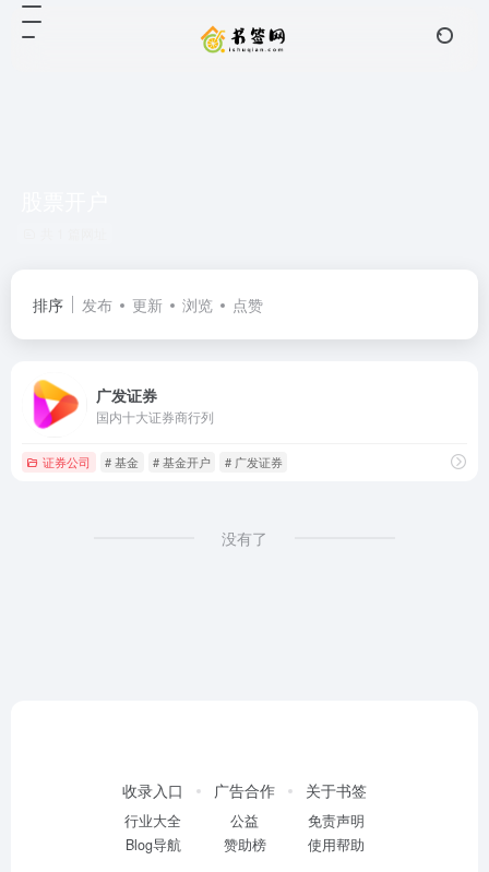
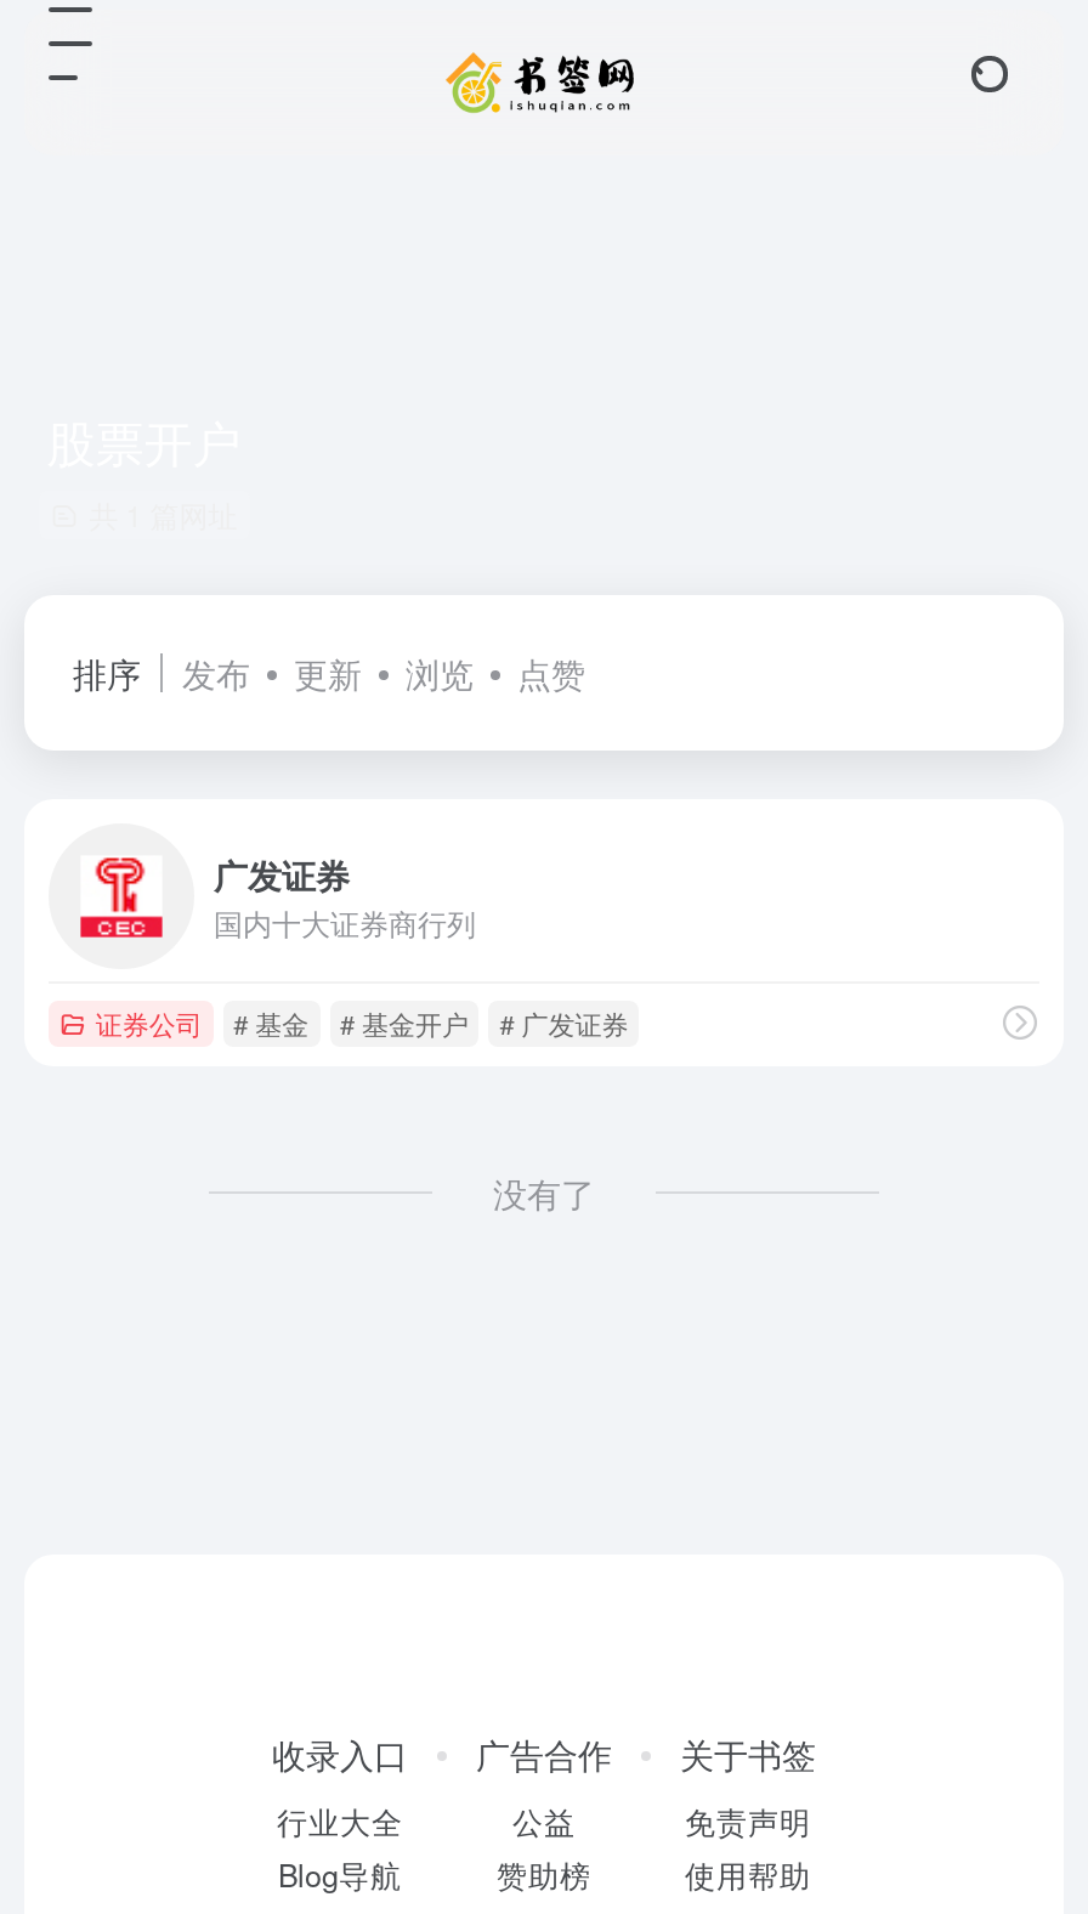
[24,374,85,435] [image] -> [51,826,189,964] [image]

